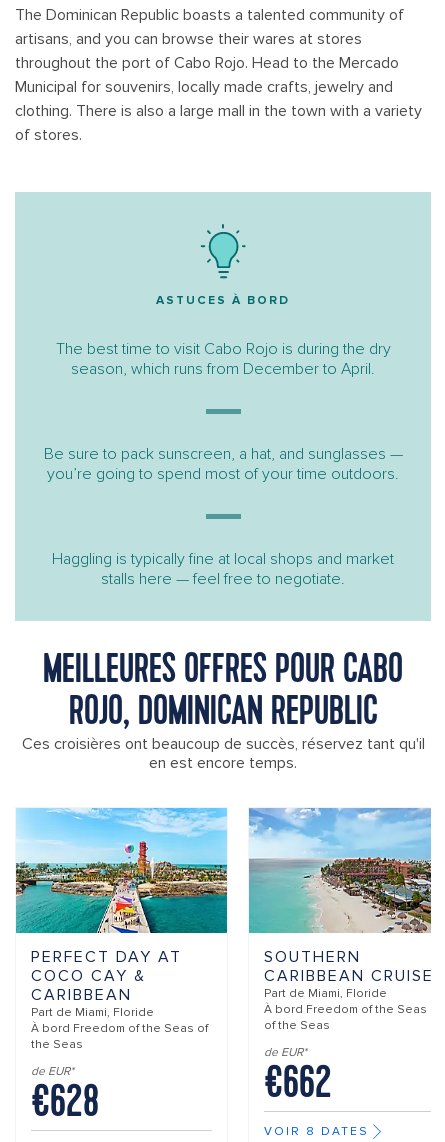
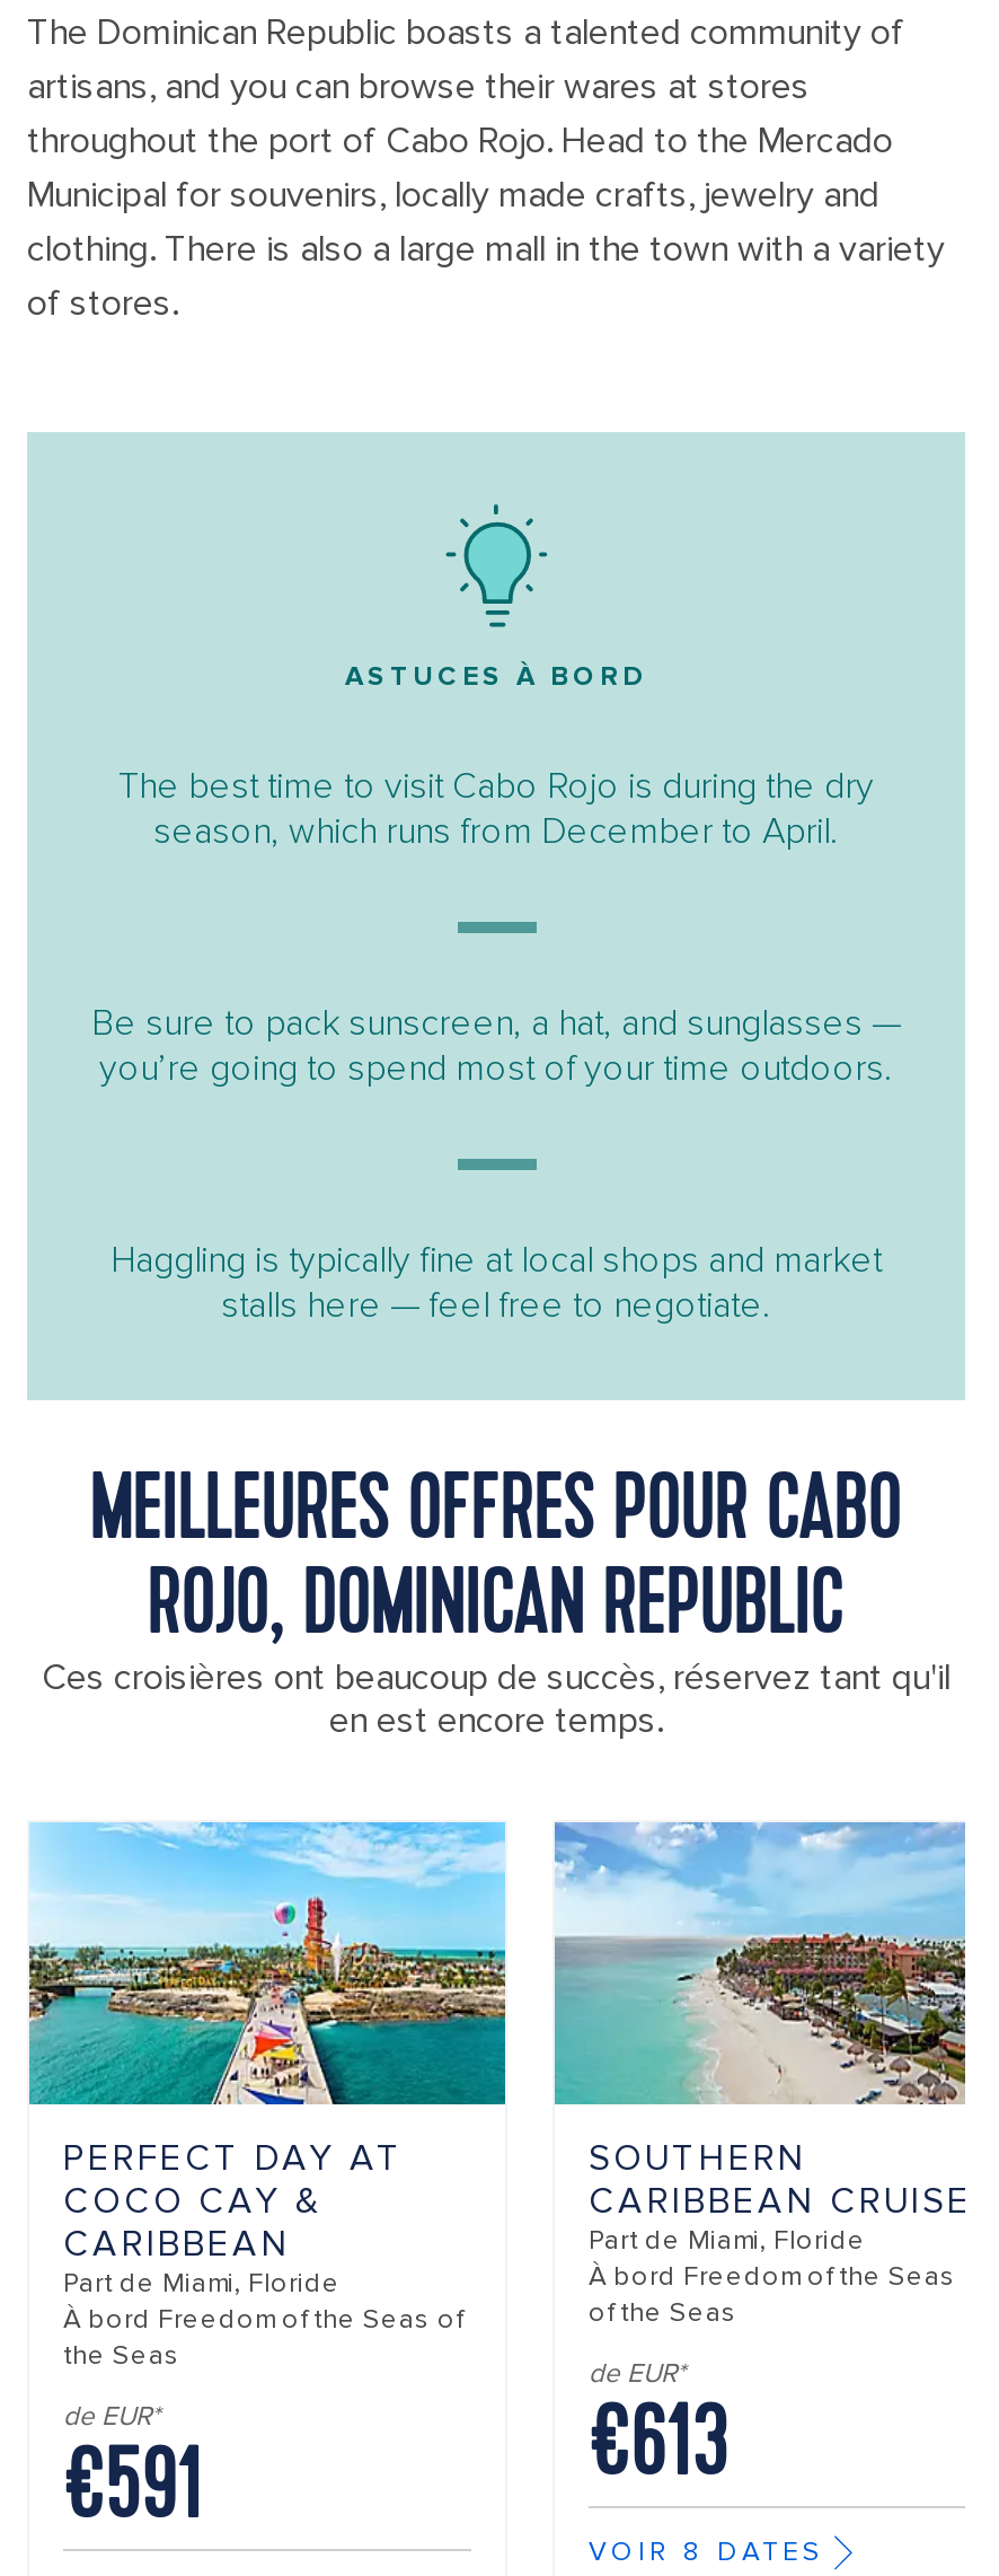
[264,1055,332,1111] €662 -> [589,2380,731,2506] €613
[31,1074,99,1130] €628 -> [63,2423,203,2549] €591

